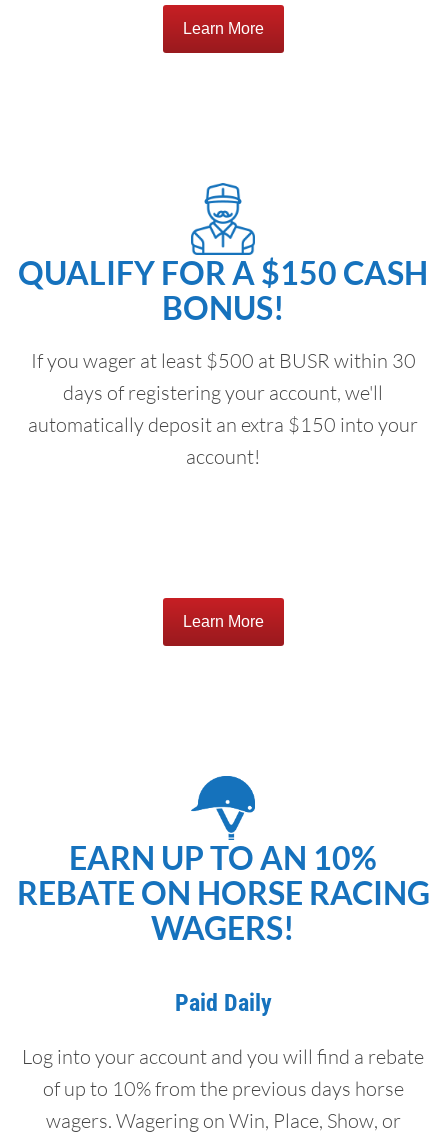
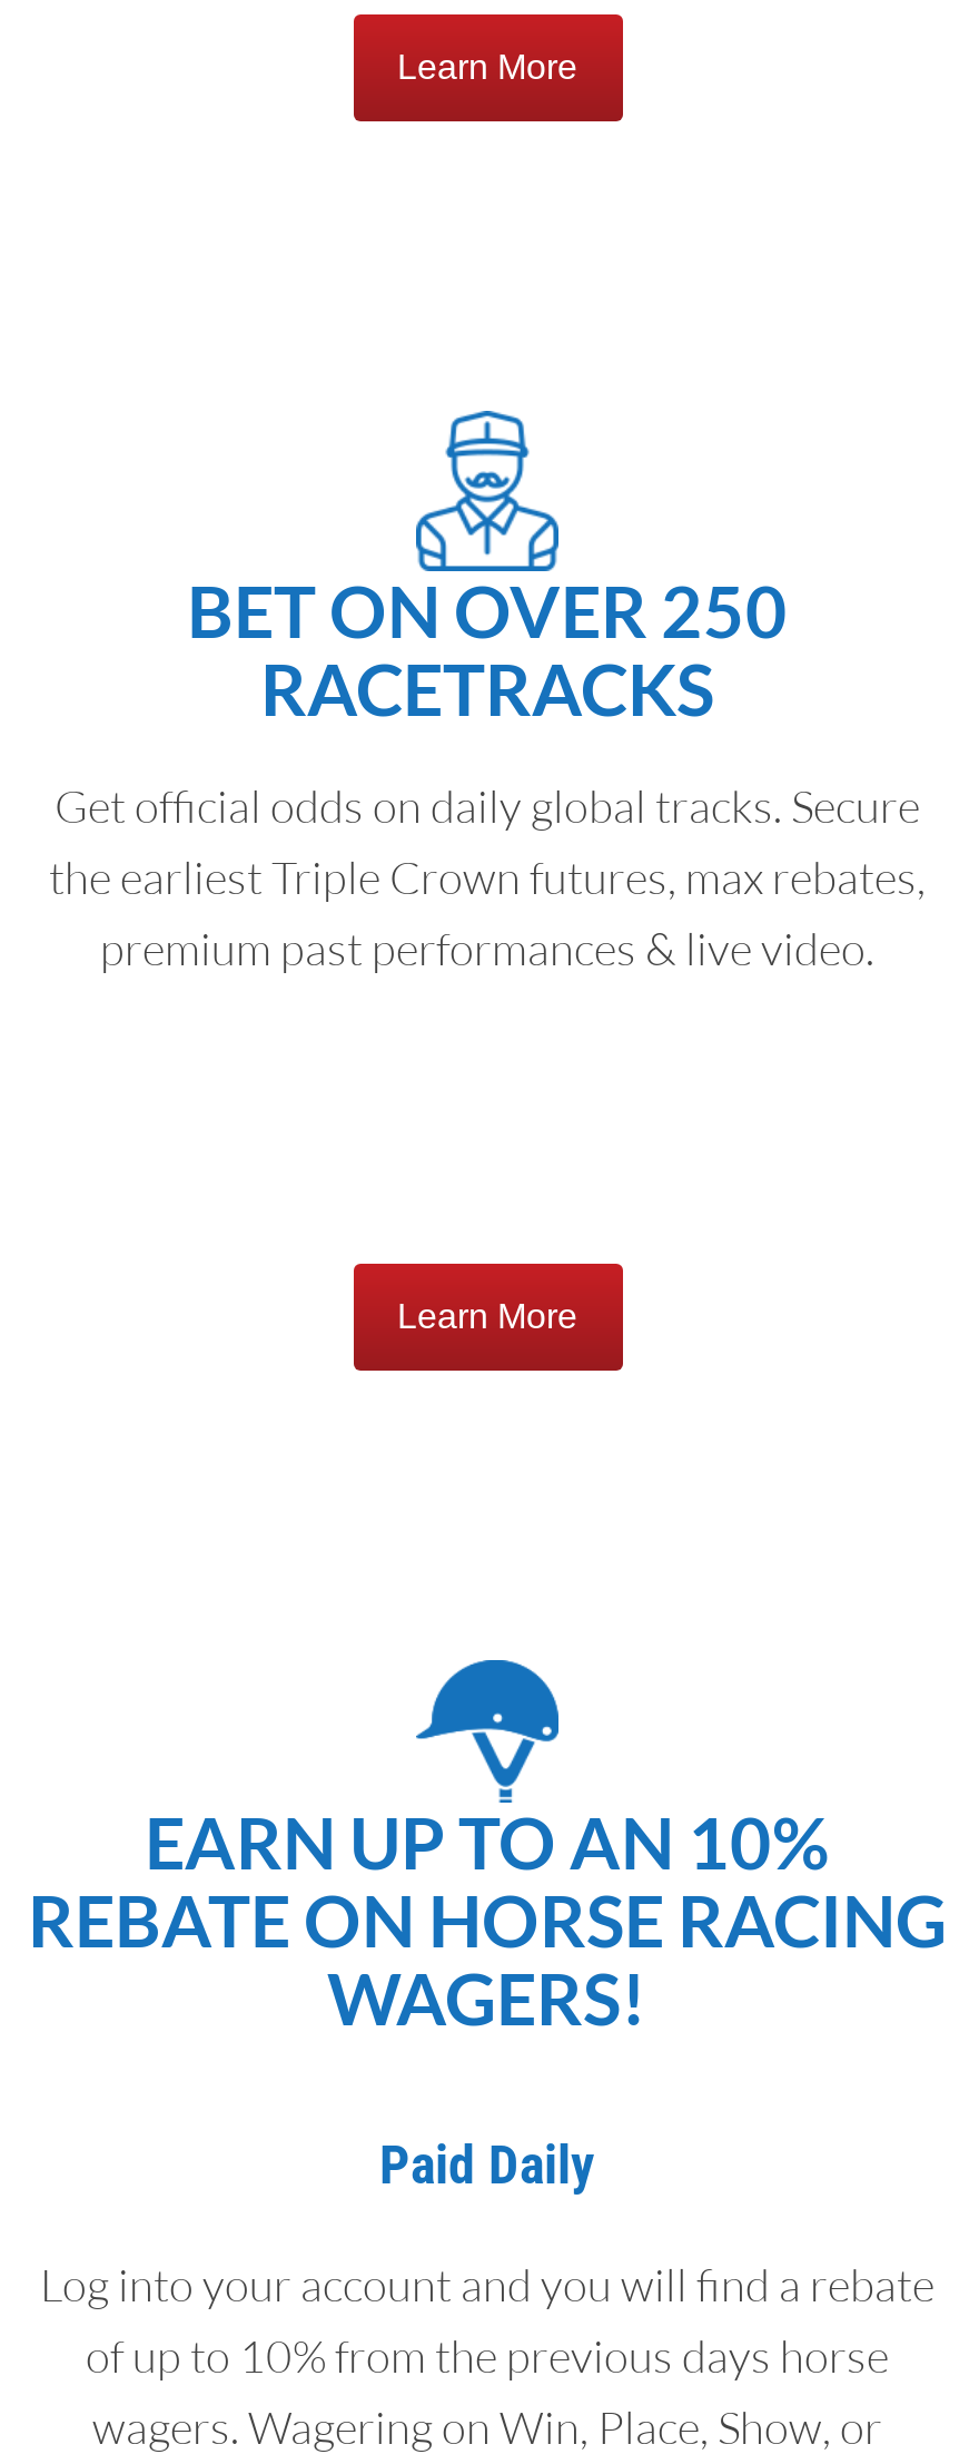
[18,253,428,327] QUALIFY FOR A $150 CASH | BONUS! -> [187,567,788,732] BET ON OVER 250 | RACETRACKS
[28,348,418,469] If you wager at least $500 at BUSR within 30 | days of registering your account, we'll | automatically deposit an extra $150 into your | account! -> [49,779,926,977] Get official odds on daily global tracks. Secure | the earliest Triple Crown futures, max rebates, | premium past performances & live video.

